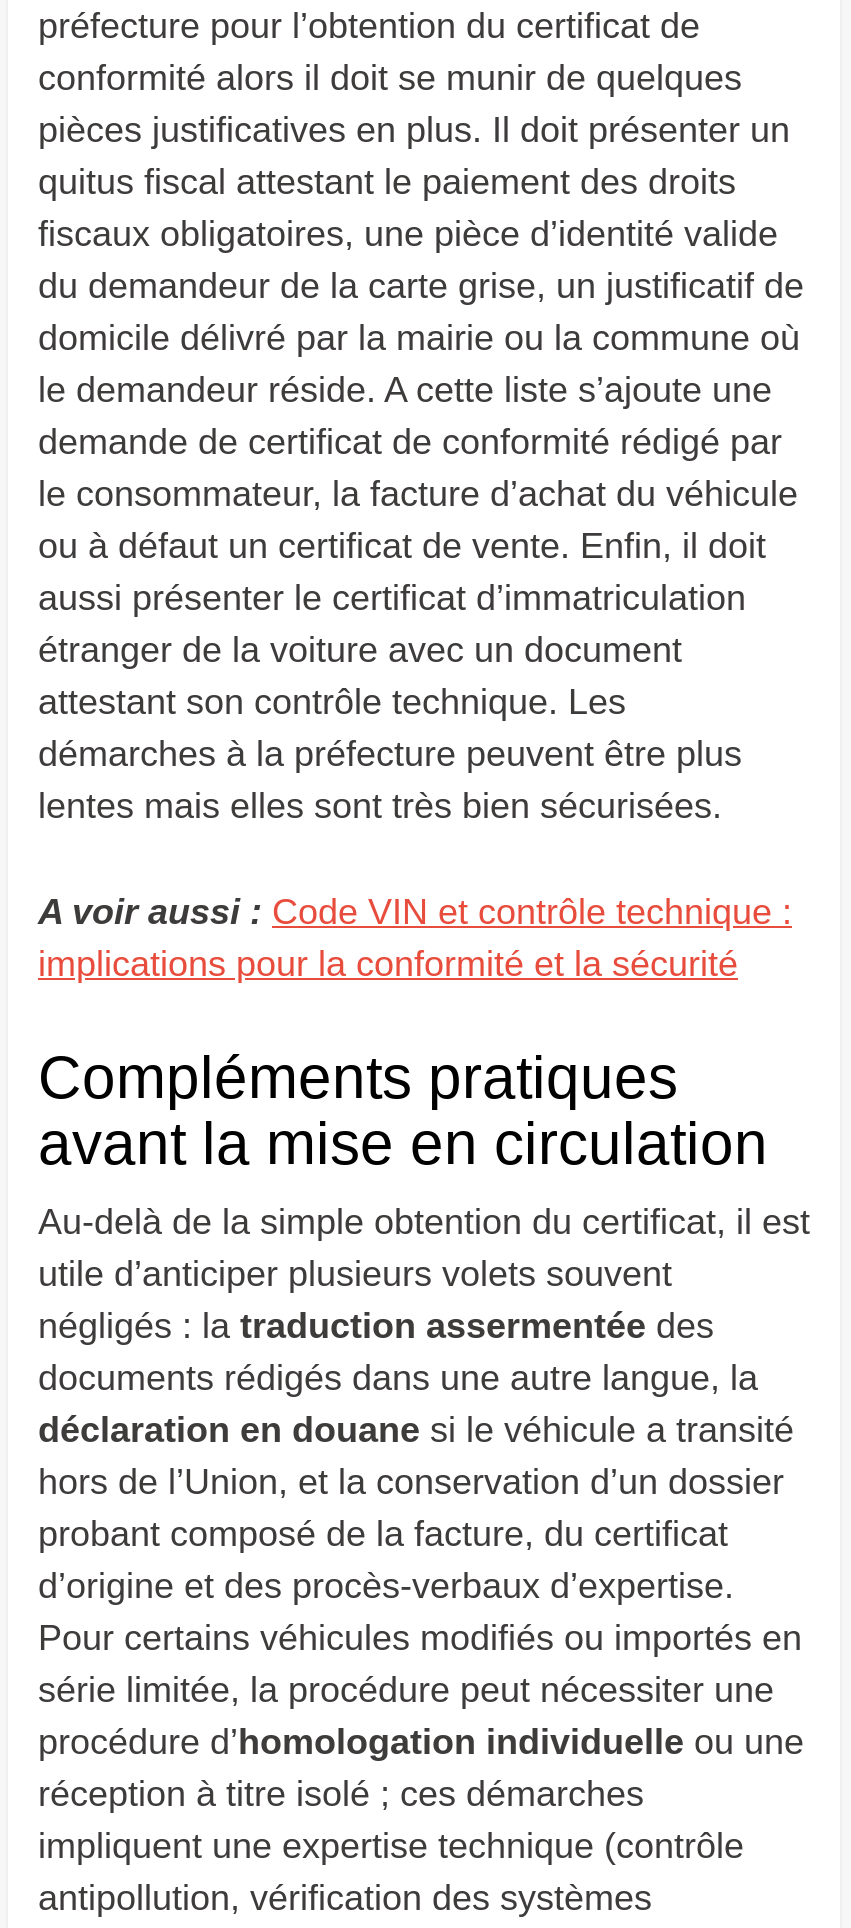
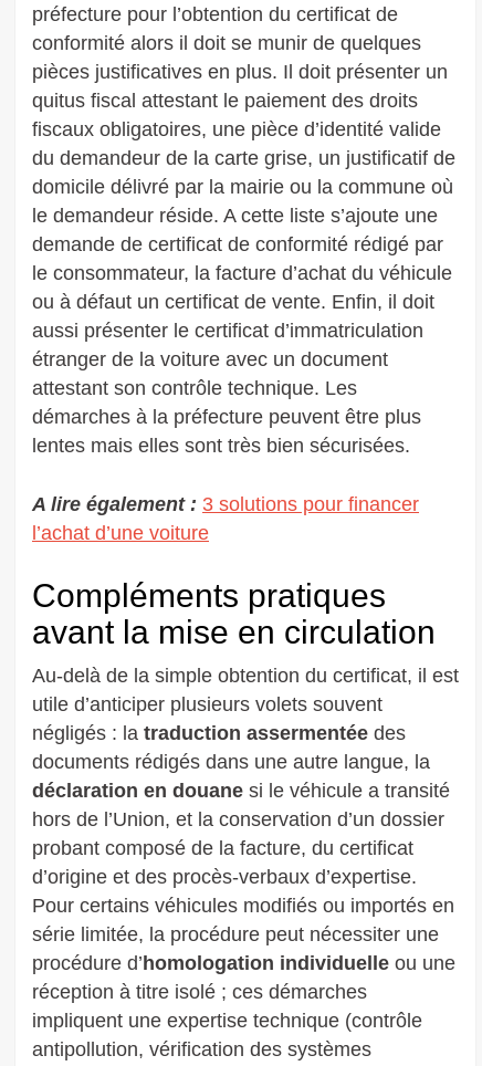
[38,893,792,985] A voir aussi : Code VIN et contrôle technique : | implications pour la conformité et la sécurité -> [32,494,419,545] A lire également : 3 solutions pour financer | l’achat d’une voiture

